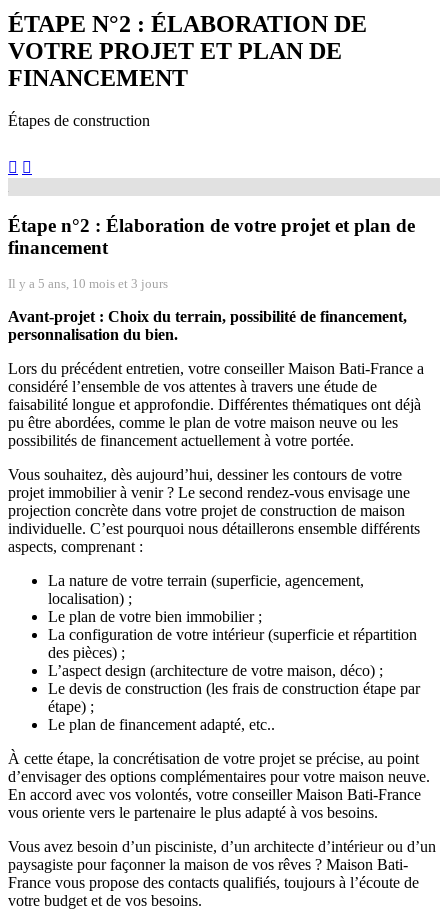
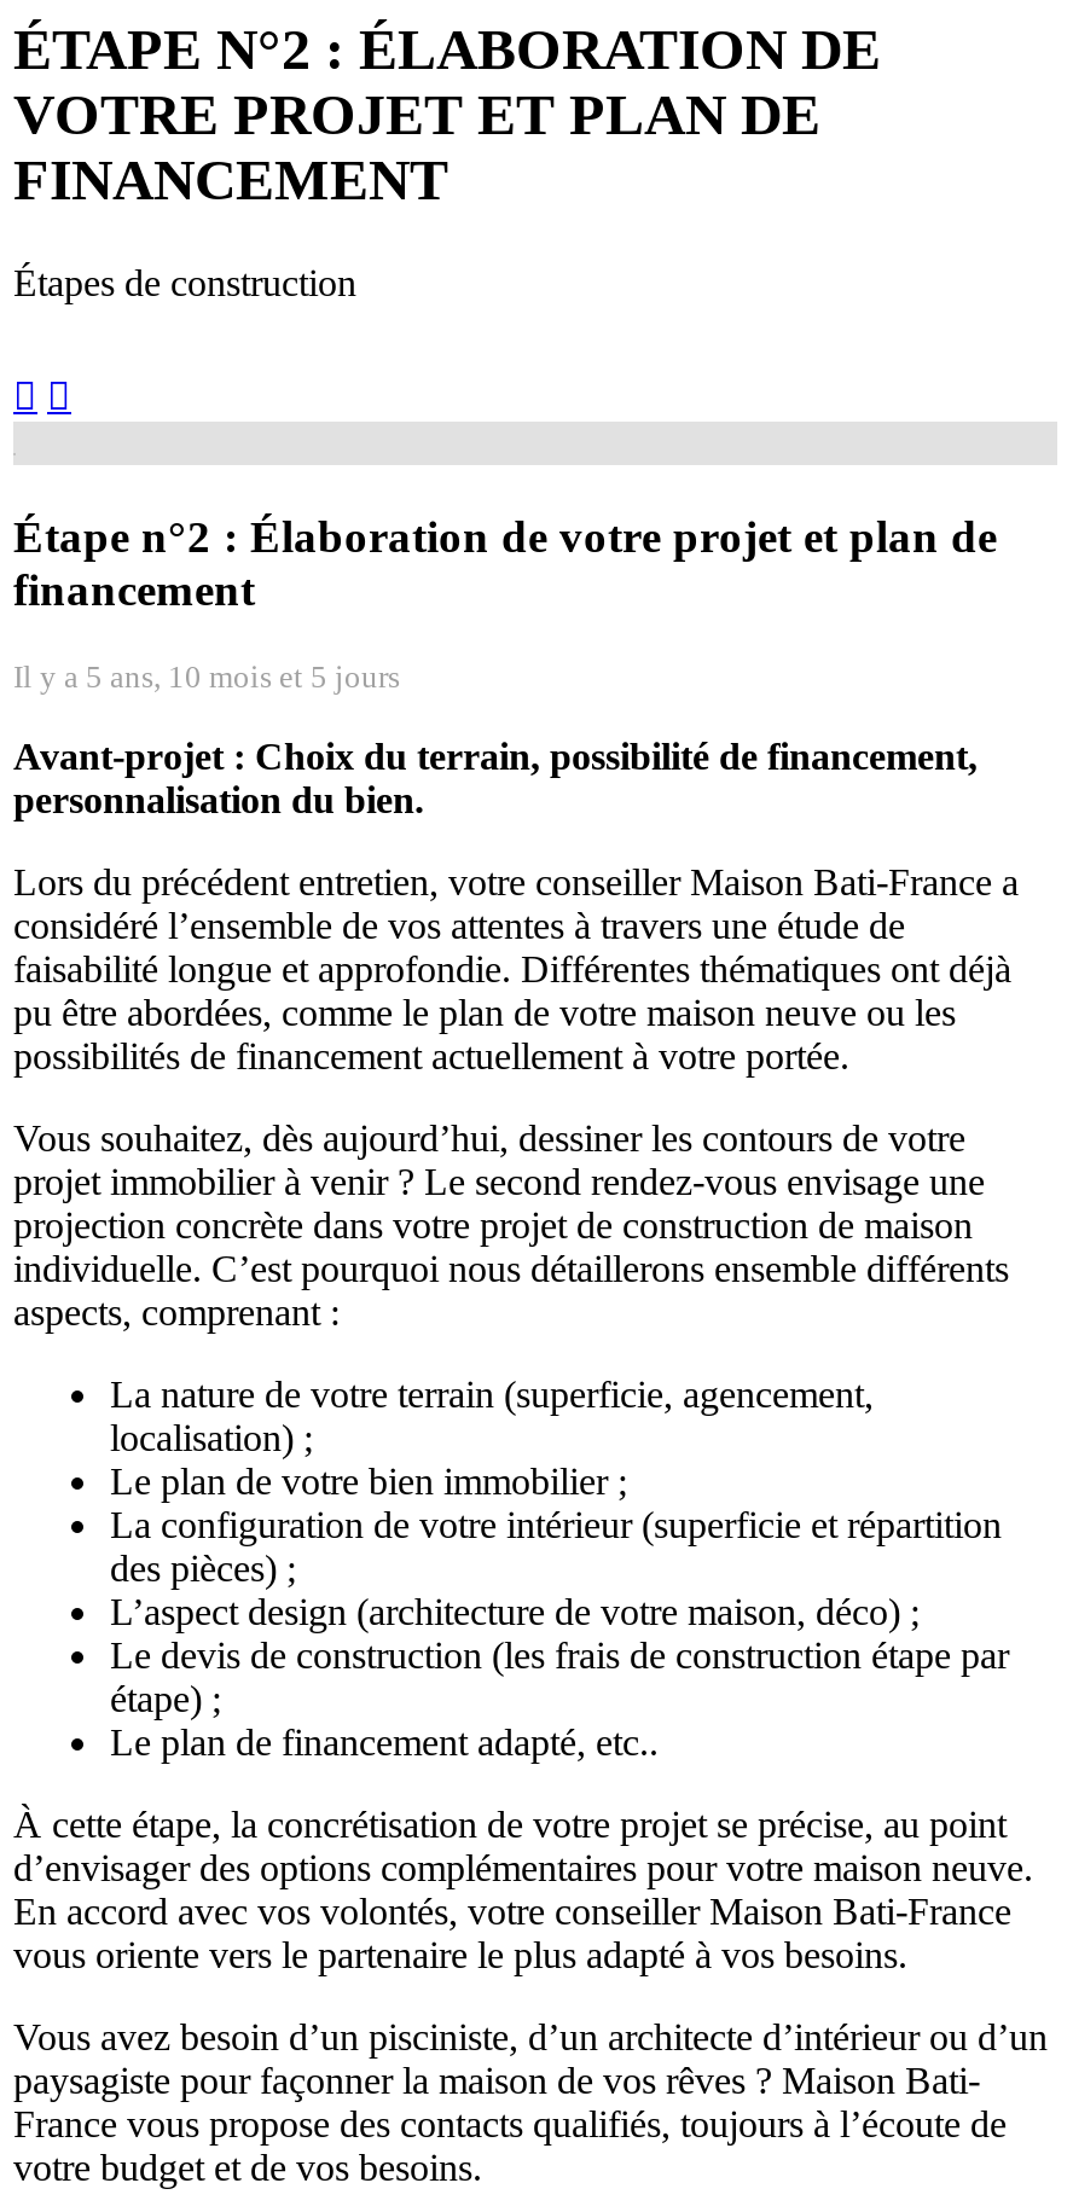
[8,277,168,291] Il y a 5 ans, 10 mois et 3 jours -> [13,661,400,695] Il y a 5 ans, 10 mois et 5 jours

